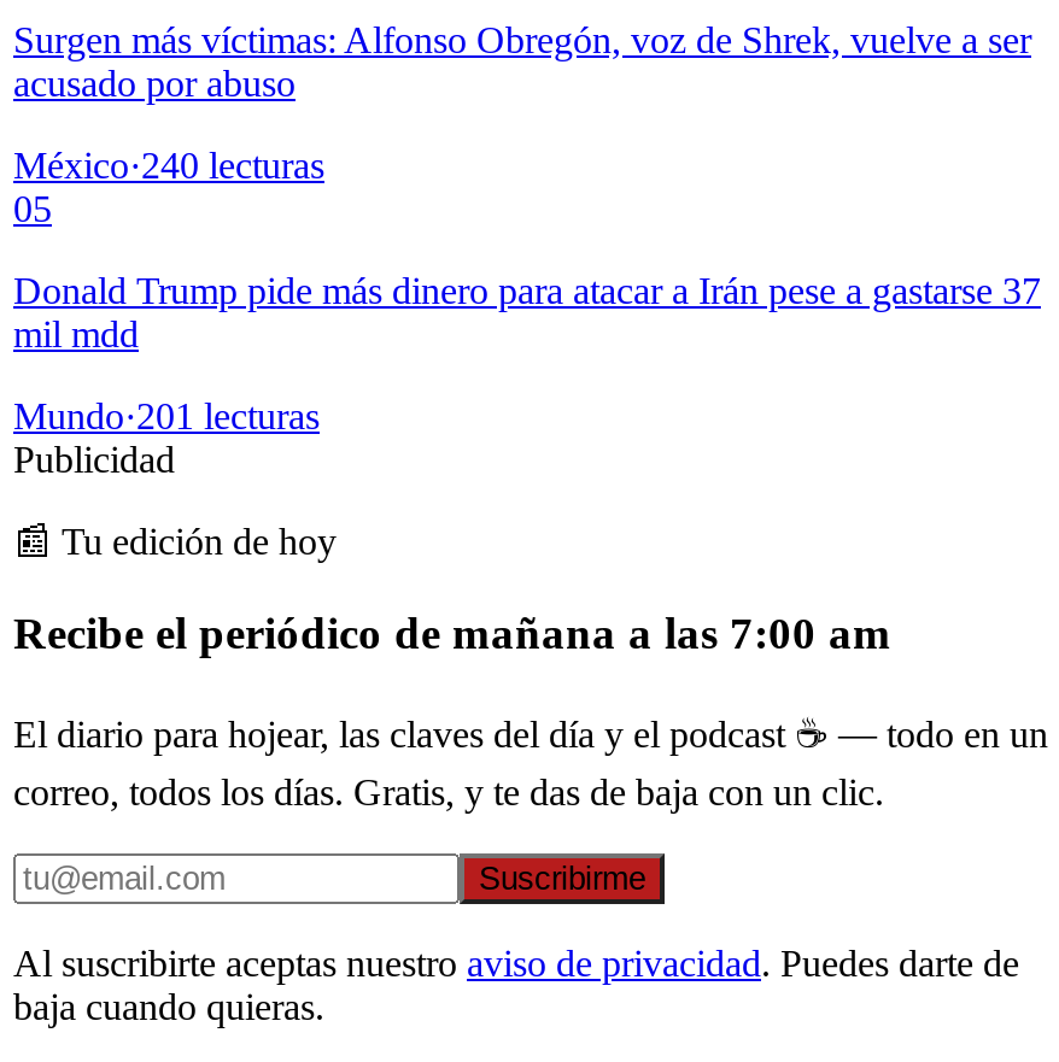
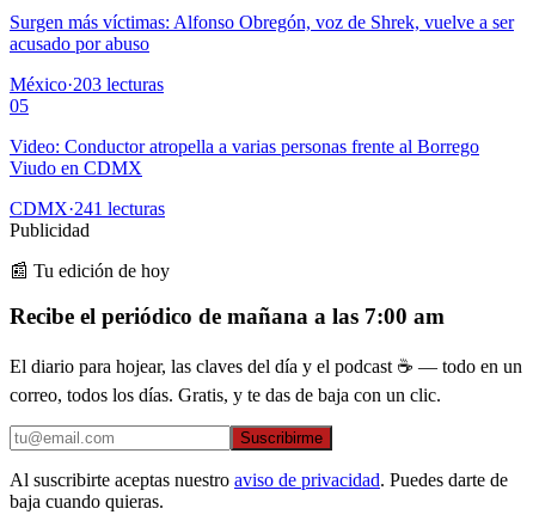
[13,144,324,185] México·240 lecturas -> [10,74,164,94] México·203 lecturas
[13,269,1041,353] Donald Trump pide más dinero para atacar a Irán pese a gastarse 37 | mil mdd -> [10,136,479,178] Video: Conductor atropella a varias personas frente al Borrego | Viudo en CDMX
[13,394,320,435] Mundo·201 lecturas -> [10,198,165,218] CDMX·241 lecturas

